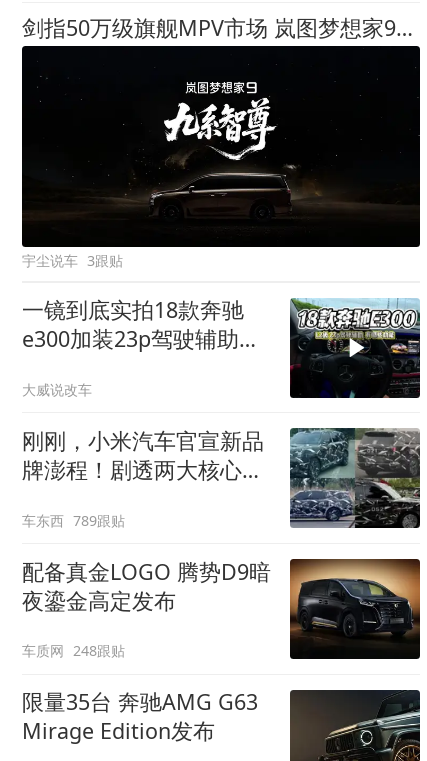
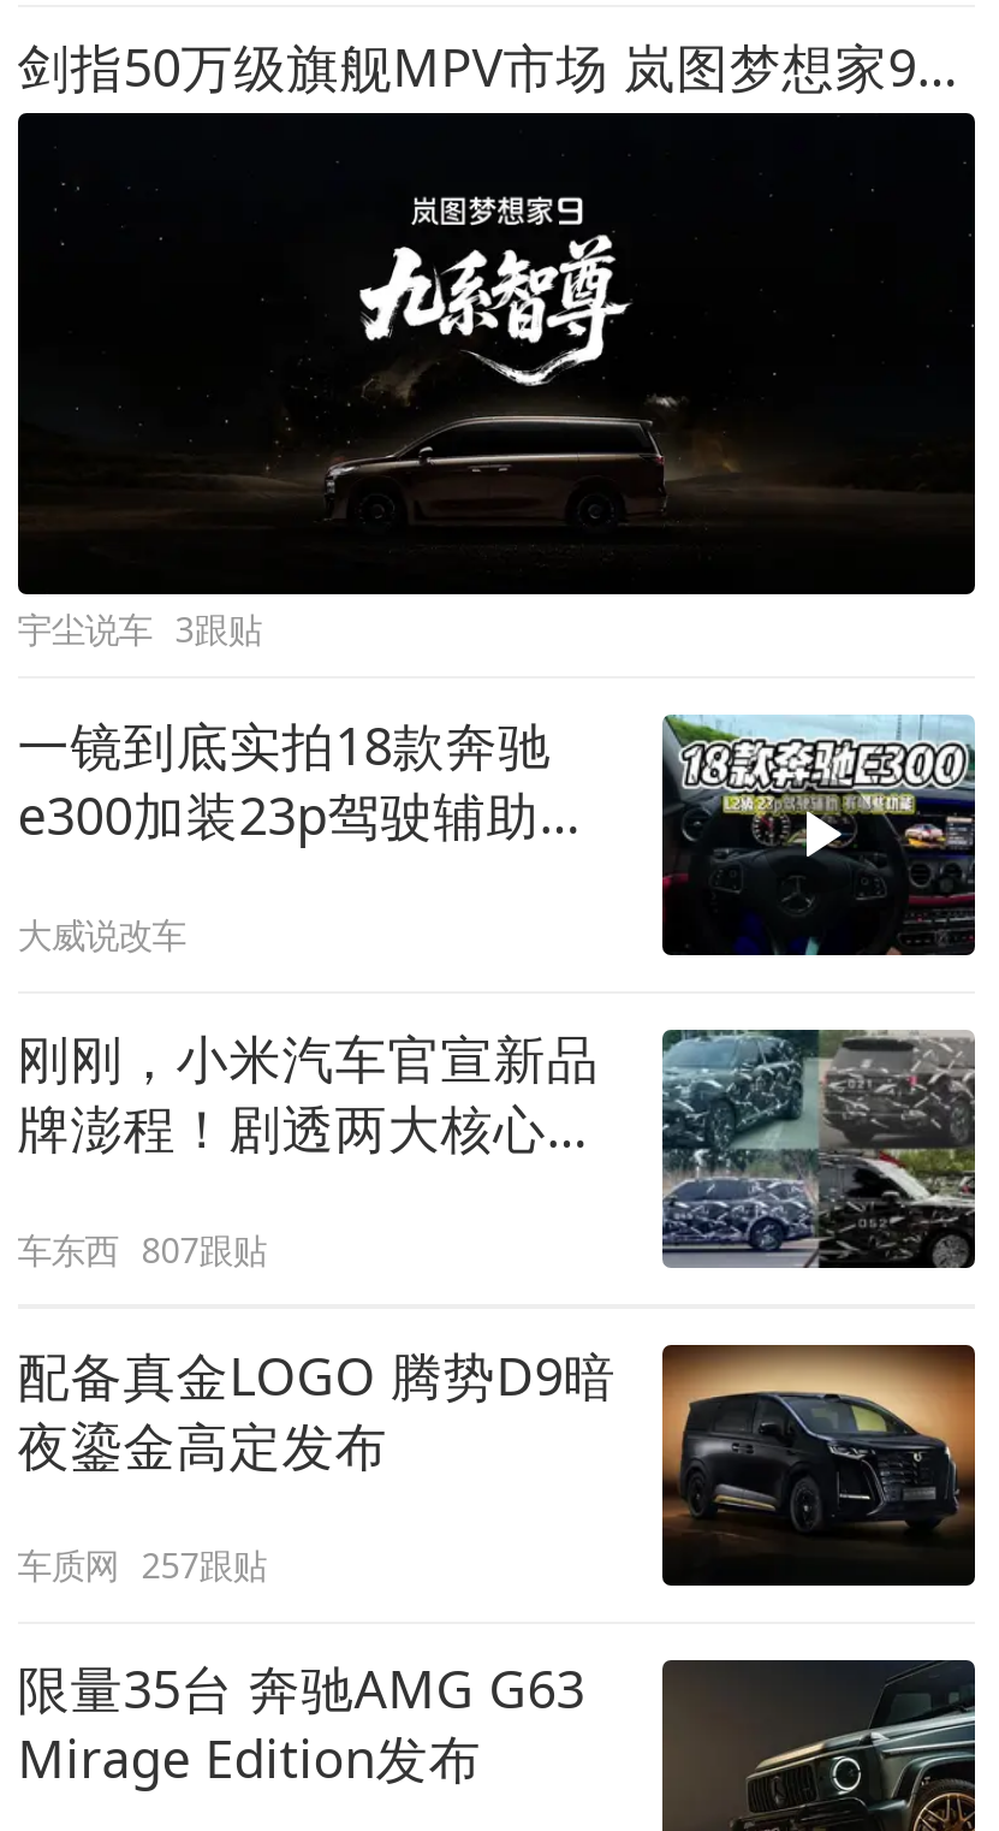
[22,510,125,529] 车东西 789跟贴 -> [17,1226,266,1272] 车东西 807跟贴
[22,641,125,660] 车质网 248跟贴 -> [17,1543,266,1588] 车质网 257跟贴

